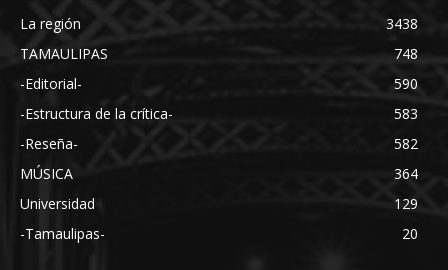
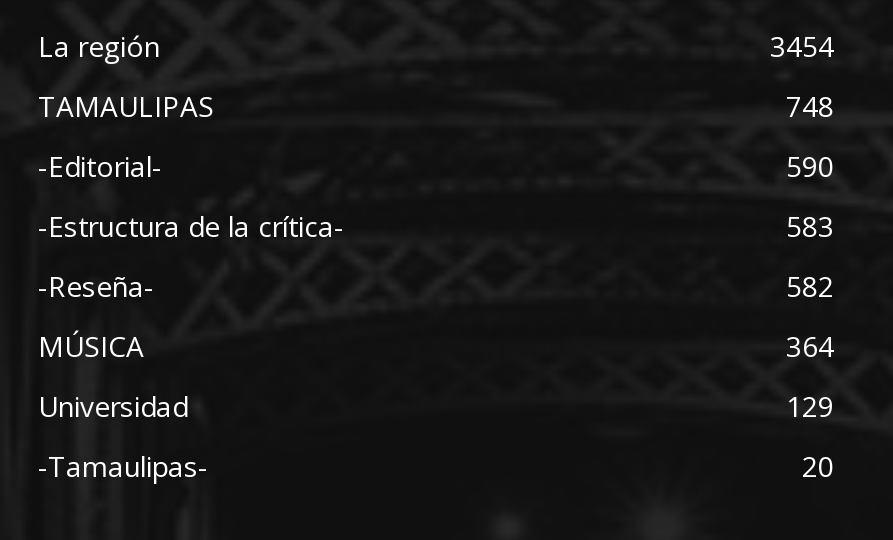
[386,13,418,32] 3438 -> [770,27,834,65] 3454

